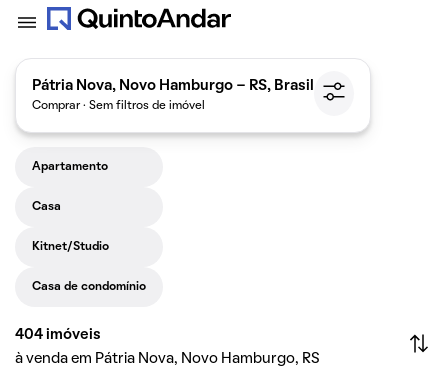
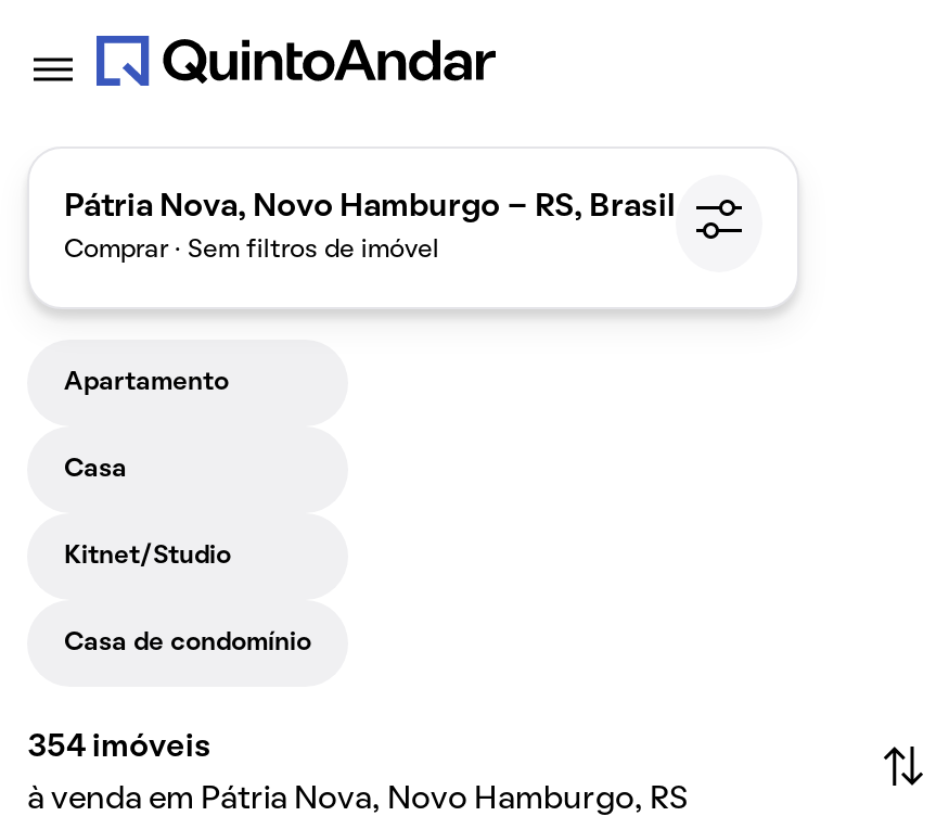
[15,328,101,342] 404 imóveis -> [27,732,211,763] 354 imóveis

